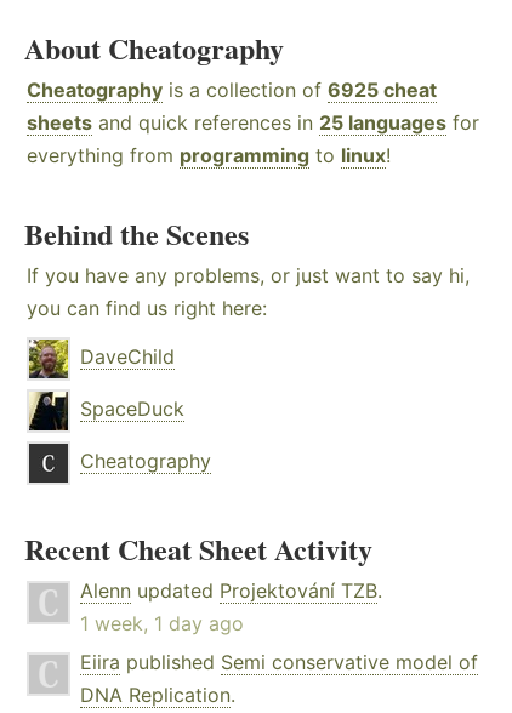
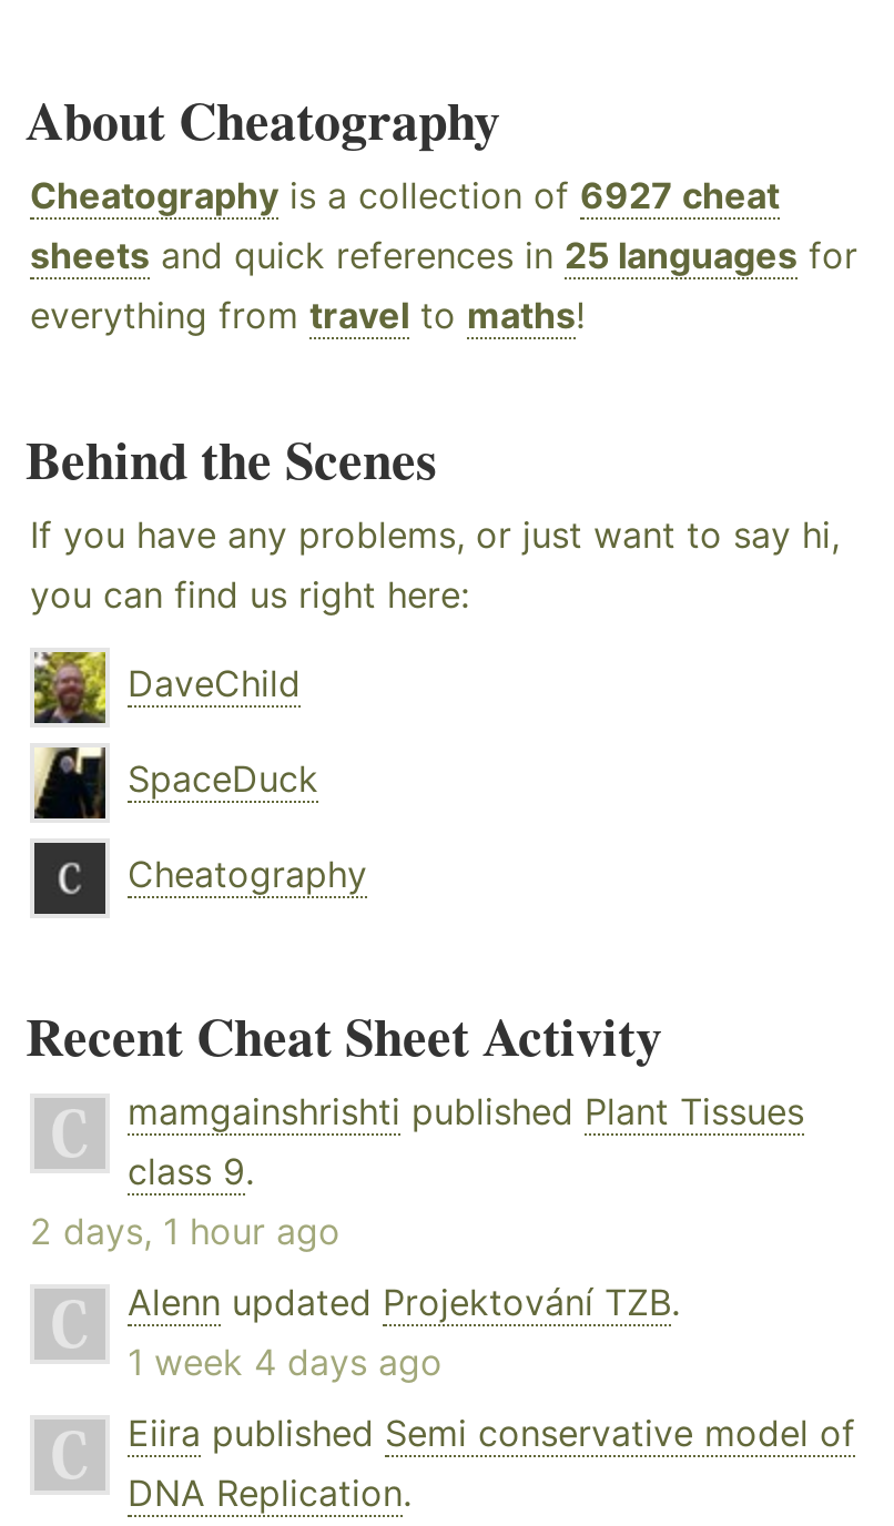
[27,78,437,102] Cheatography is a collection of 6925 cheat -> [30,173,780,218] Cheatography is a collection of 6927 cheat
[27,143,391,167] everything from programming to linux! -> [30,293,585,337] everything from travel to maths!
none -> [30,1089,804,1253] mamgainshrishti published Plant Tissues | class 9. | 2 days, 1 hour ago
[80,611,244,636] 1 week, 1 day ago -> [128,1340,443,1384] 1 week 4 days ago

